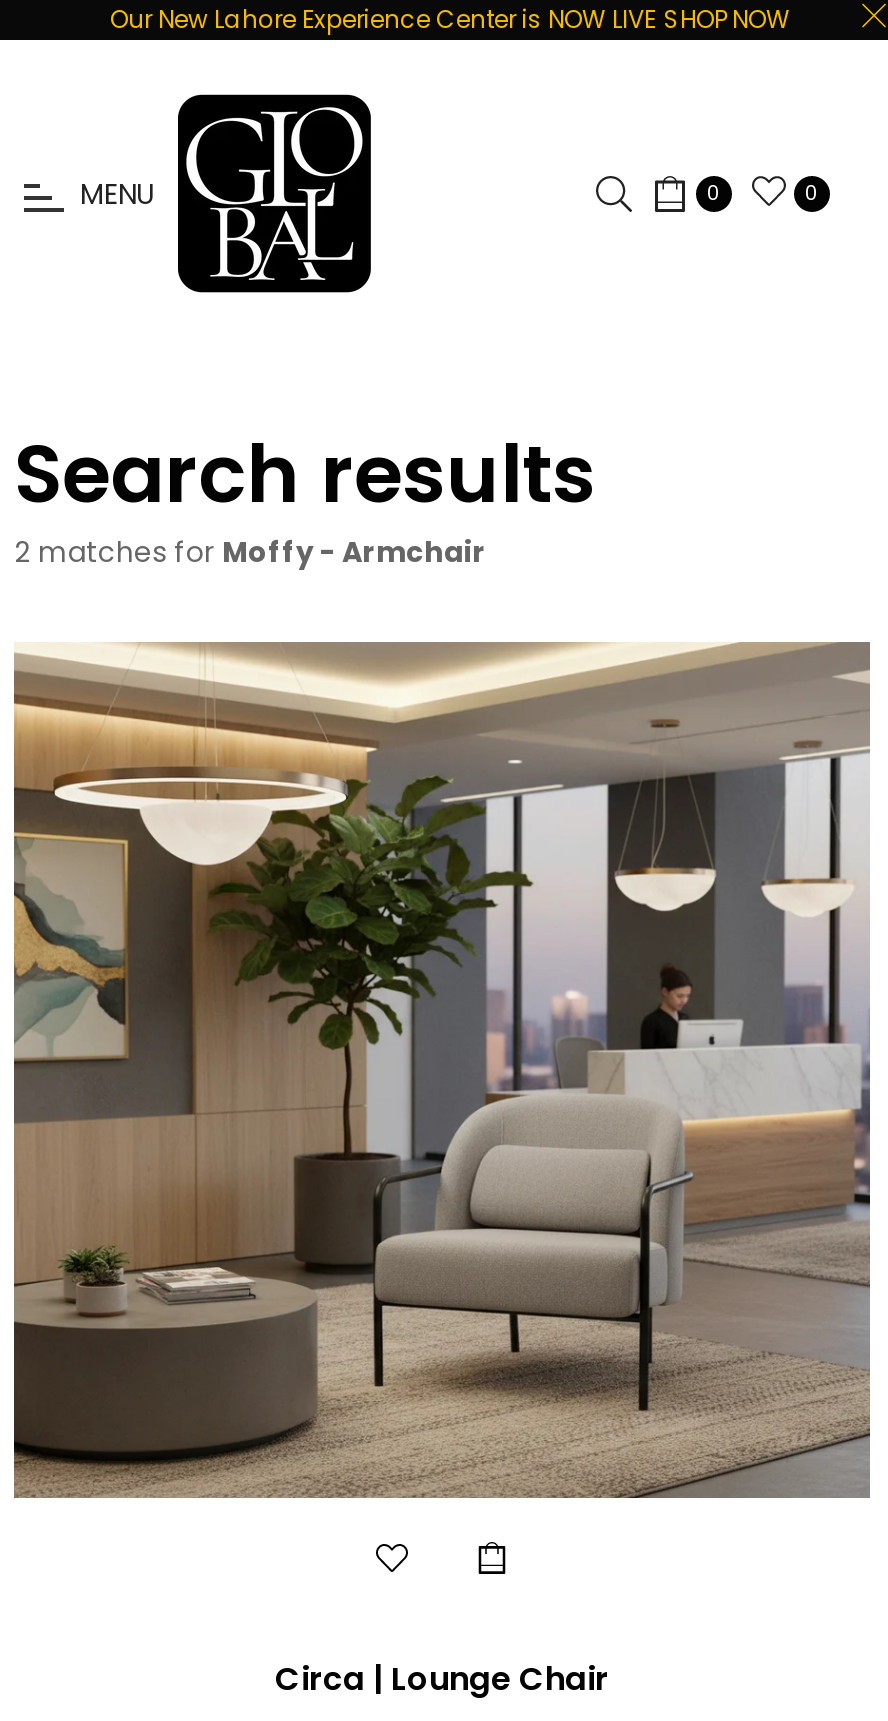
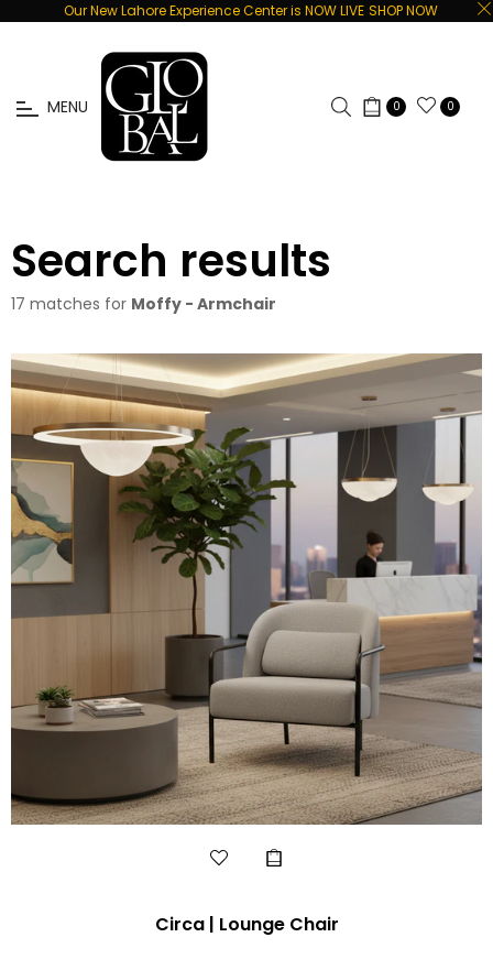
[14,532,486,572] 2 matches for Moffy - Armchair -> [11,293,276,315] 17 matches for Moffy - Armchair

